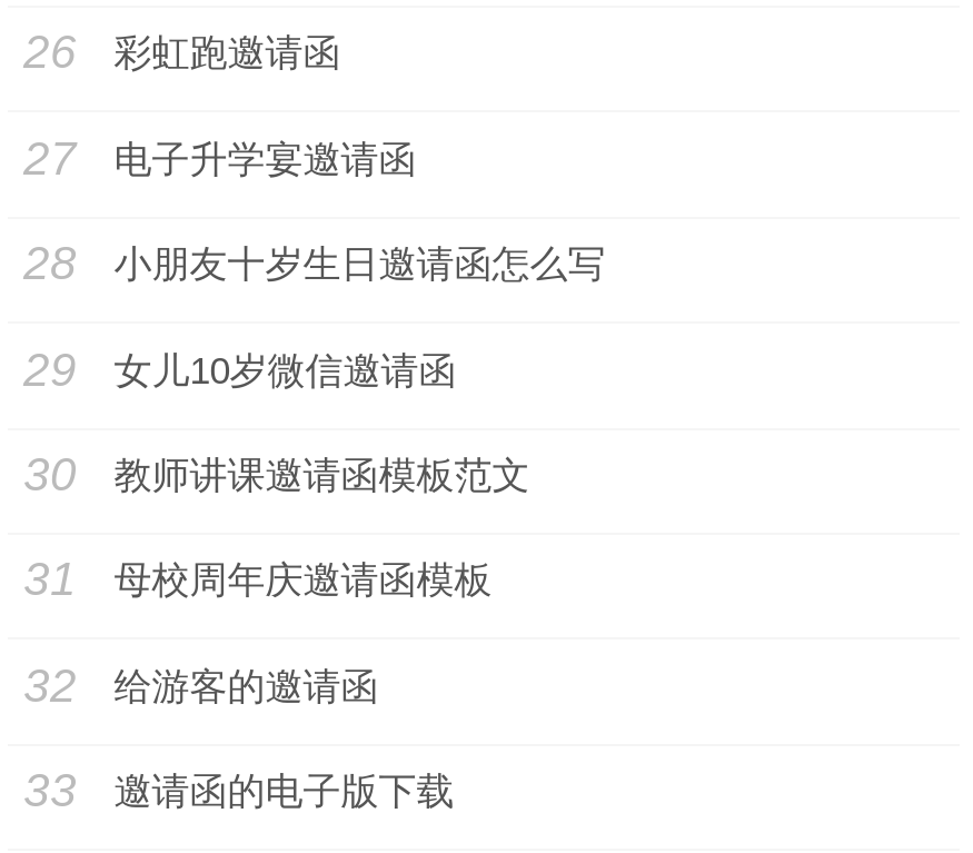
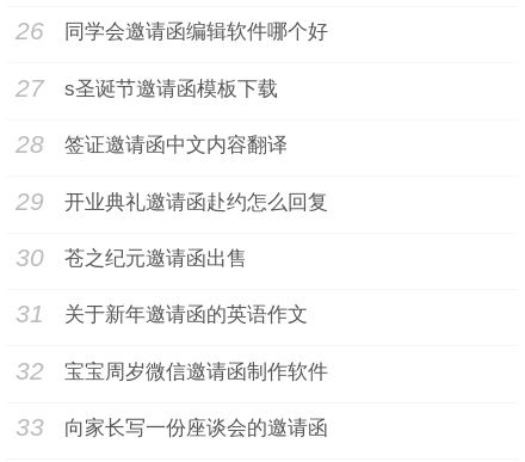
[114,33,341,75] 彩虹跑邀请函 -> [64,21,328,43] 同学会邀请函编辑软件哪个好
[114,139,417,181] 电子升学宴邀请函 -> [64,77,278,100] s圣诞节邀请函模板下载
[114,244,606,286] 小朋友十岁生日邀请函怎么写 -> [64,134,287,157] 签证邀请函中文内容翻译
[114,349,457,392] 女儿10岁微信邀请函 -> [64,191,328,213] 开业典礼邀请函赴约怎么回复
[114,455,530,497] 教师讲课邀请函模板范文 -> [64,247,247,270] 苍之纪元邀请函出售
[114,560,492,603] 母校周年庆邀请函模板 -> [64,304,308,326] 关于新年邀请函的英语作文
[114,666,379,708] 给游客的邀请函 -> [64,360,328,383] 宝宝周岁微信邀请函制作软件
[114,771,454,813] 邀请函的电子版下载 -> [64,417,328,440] 向家长写一份座谈会的邀请函

